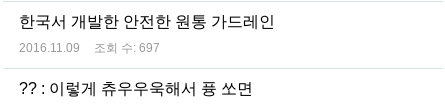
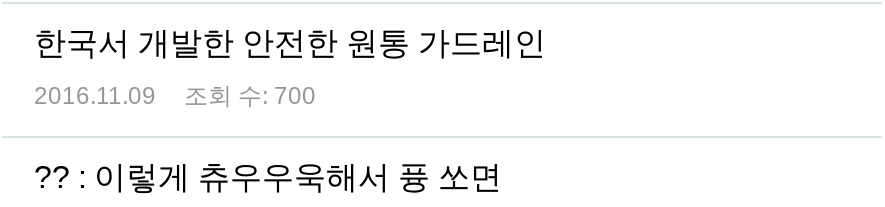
[19,41,160,55] 2016.11.09 조회 수: 697 -> [34,82,316,110] 2016.11.09 조회 수: 700

